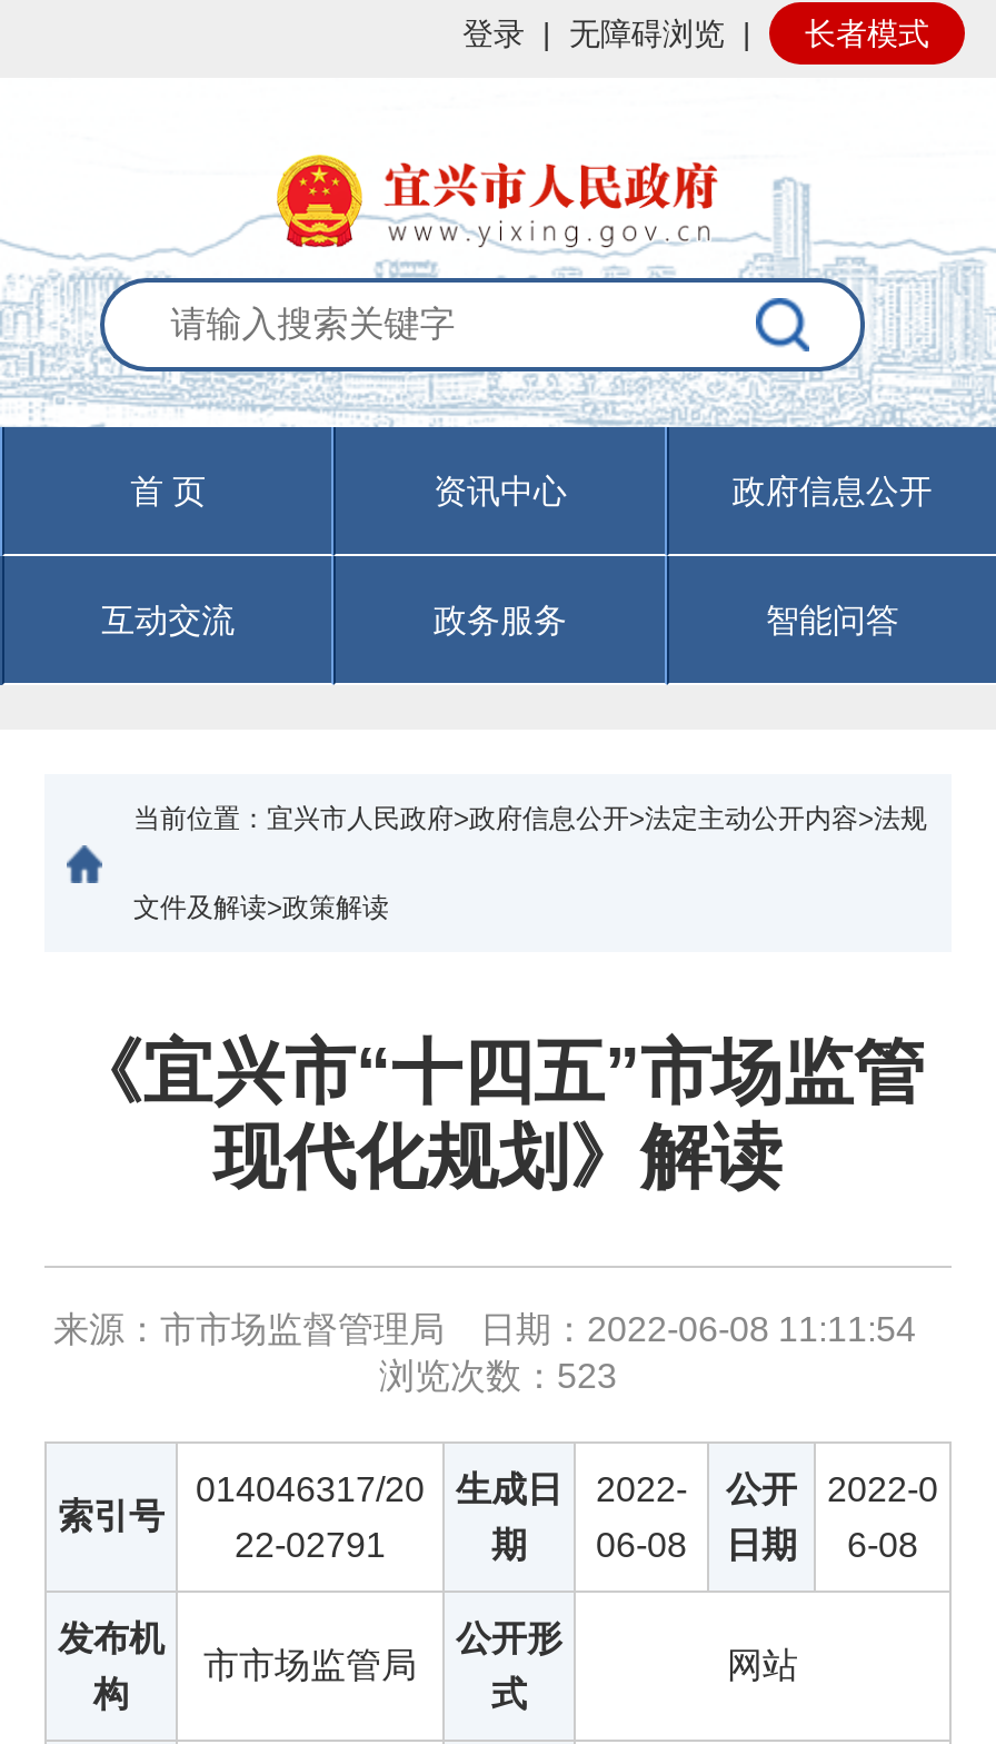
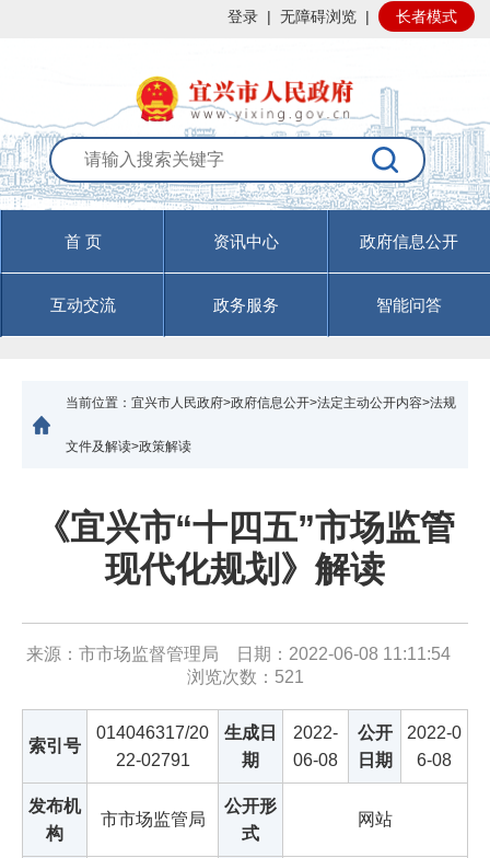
[379,1356,617,1394] 浏览次数：523 -> [186,667,304,686] 浏览次数：521

